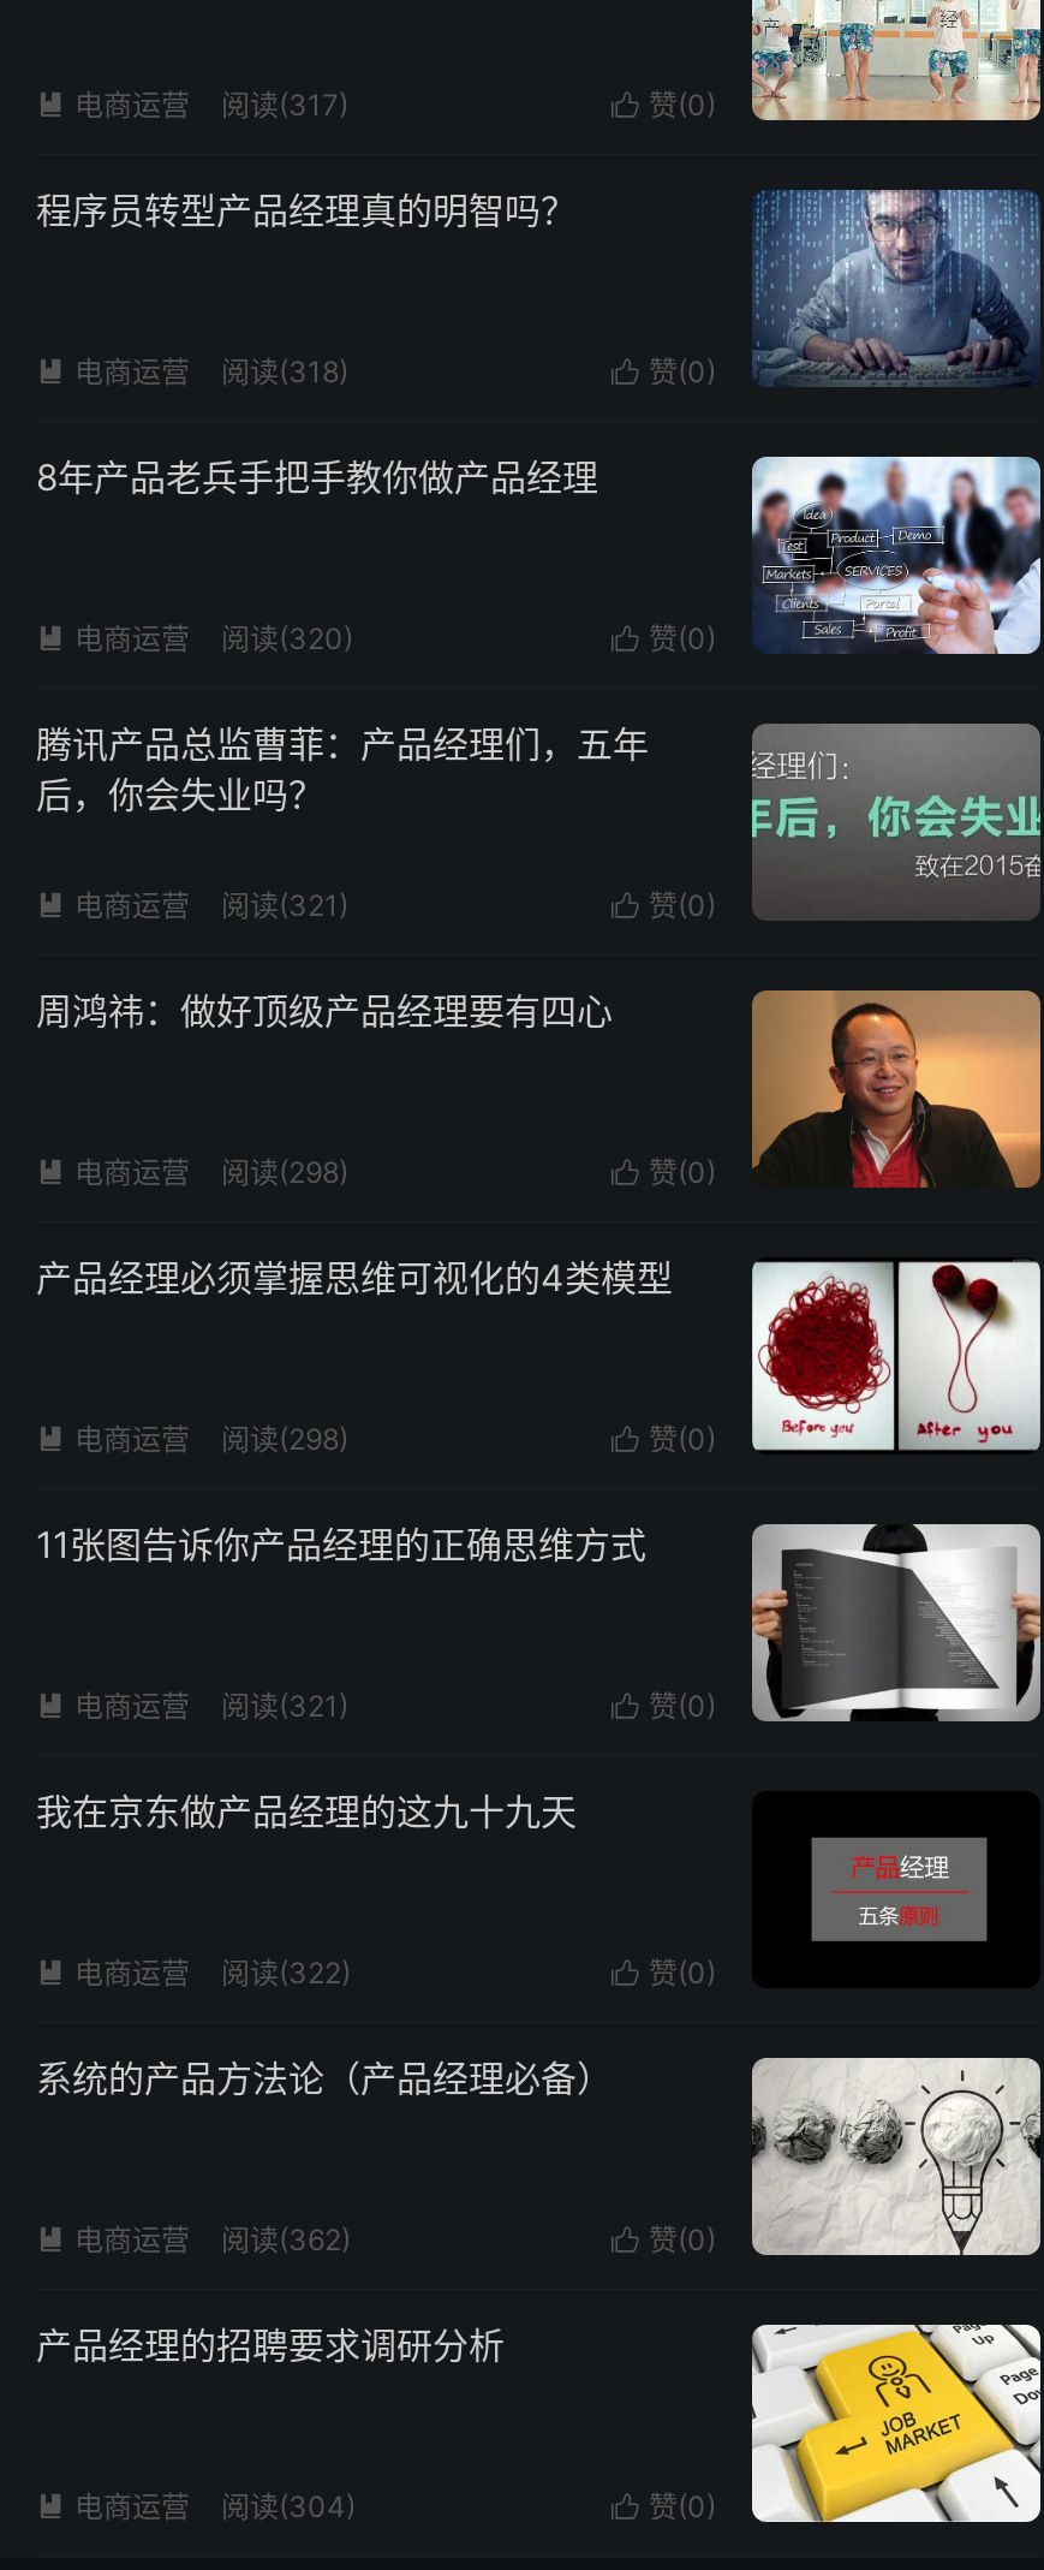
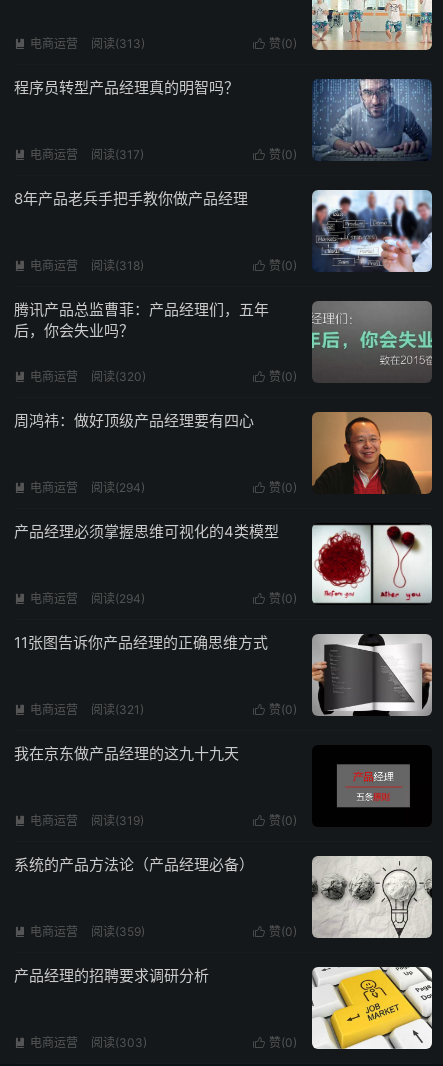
[221,87,348,123] 阅读(317) -> [91,36,145,51] 阅读(313)
[221,353,348,389] 阅读(318) -> [91,147,144,162] 阅读(317)
[221,620,353,656] 阅读(320) -> [91,258,144,273] 阅读(318)
[221,887,348,923] 阅读(321) -> [91,369,146,384] 阅读(320)
[221,1154,348,1190] 阅读(298) -> [91,480,145,495] 阅读(294)
[221,1421,348,1457] 阅读(298) -> [91,591,145,606] 阅读(294)
[221,1955,351,1991] 阅读(322) -> [91,813,144,828] 阅读(319)
[221,2221,351,2257] 阅读(362) -> [91,924,145,939] 阅读(359)
[221,2488,356,2524] 阅读(304) -> [91,1035,147,1050] 阅读(303)

